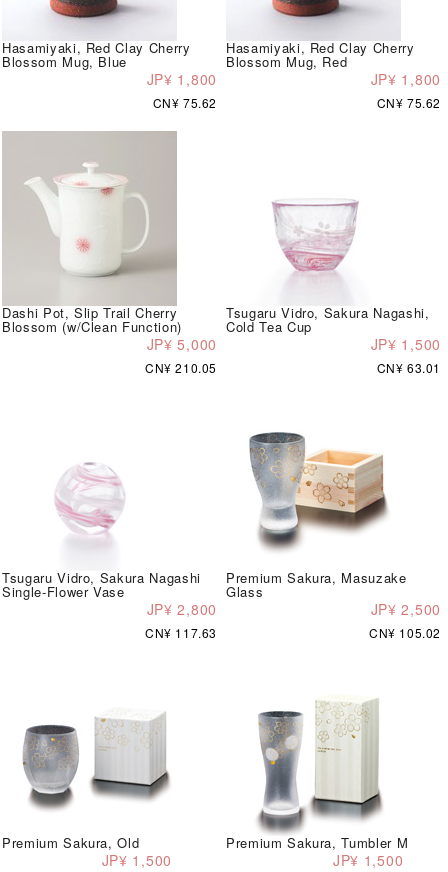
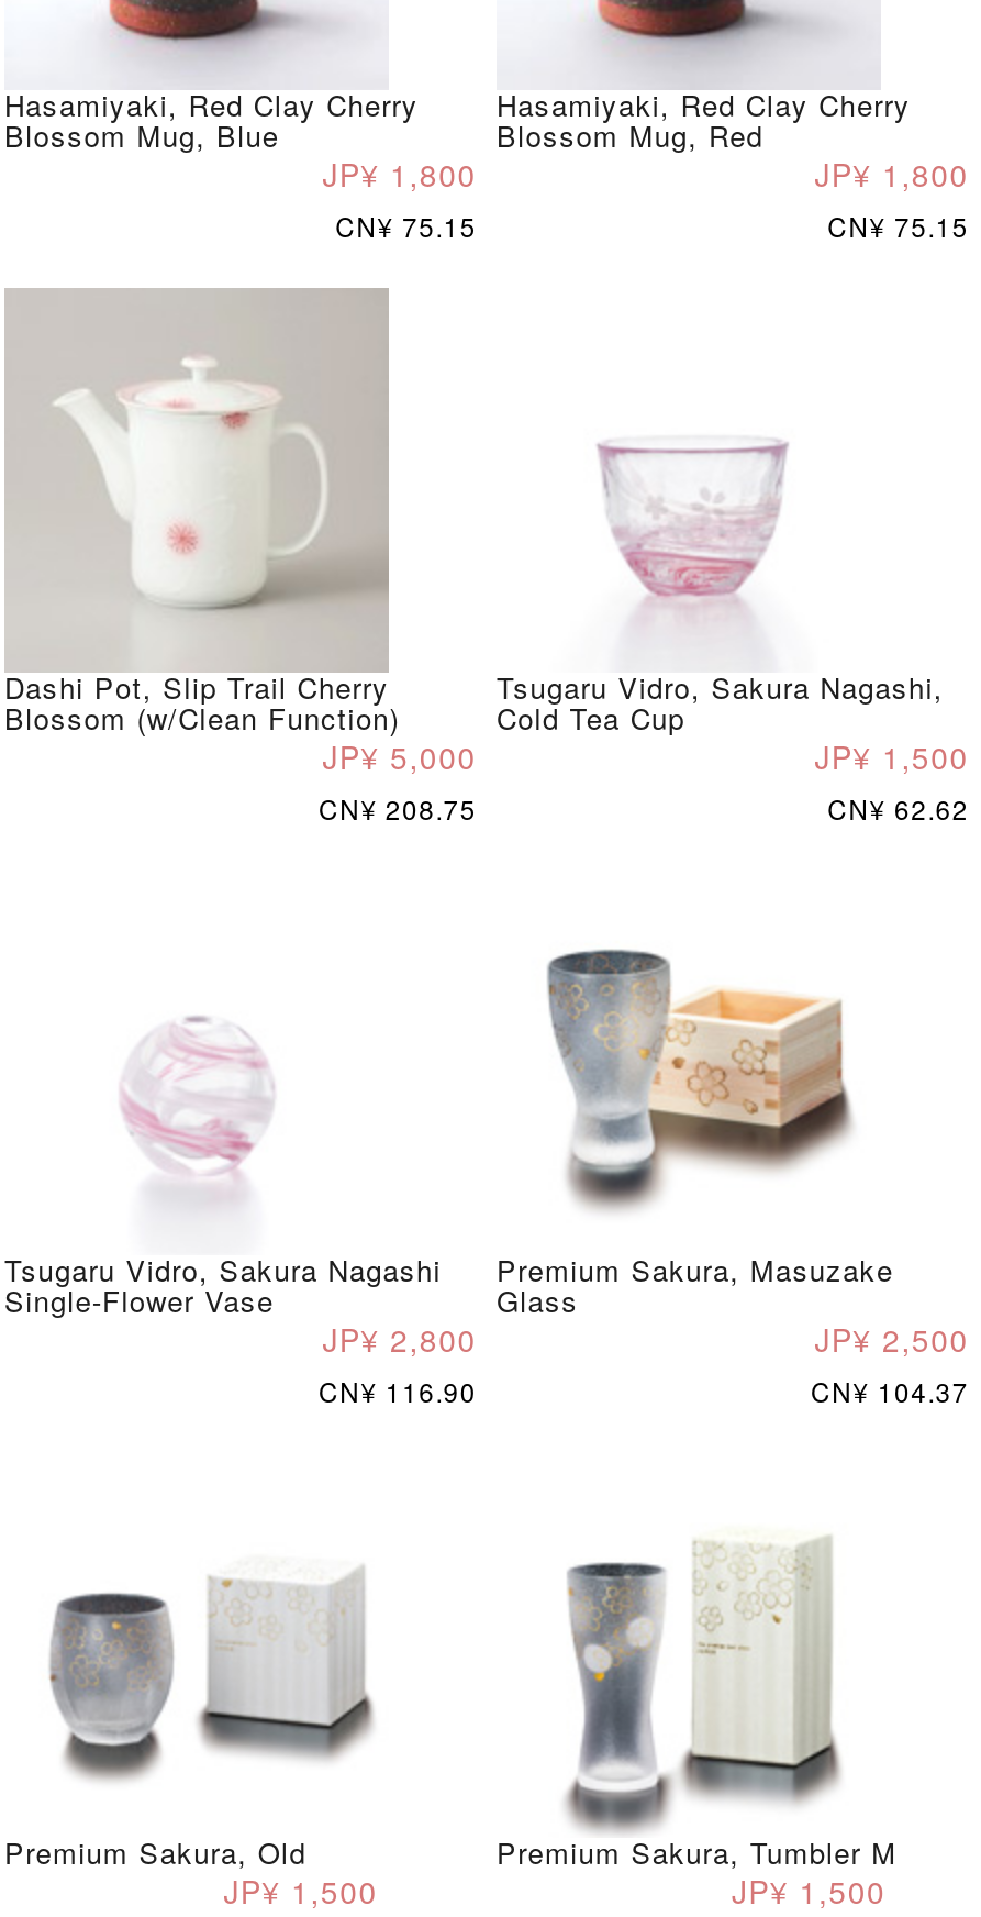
[153,93,217,110] CN¥ 75.62 -> [335,206,477,243] CN¥ 75.15
[377,93,441,110] CN¥ 75.62 -> [827,206,969,243] CN¥ 75.15
[145,358,217,375] CN¥ 210.05 -> [319,788,477,825] CN¥ 208.75
[377,358,441,375] CN¥ 63.01 -> [827,788,969,825] CN¥ 62.62
[145,623,217,640] CN¥ 117.63 -> [319,1371,477,1408] CN¥ 116.90
[369,623,441,640] CN¥ 105.02 -> [811,1371,969,1408] CN¥ 104.37

